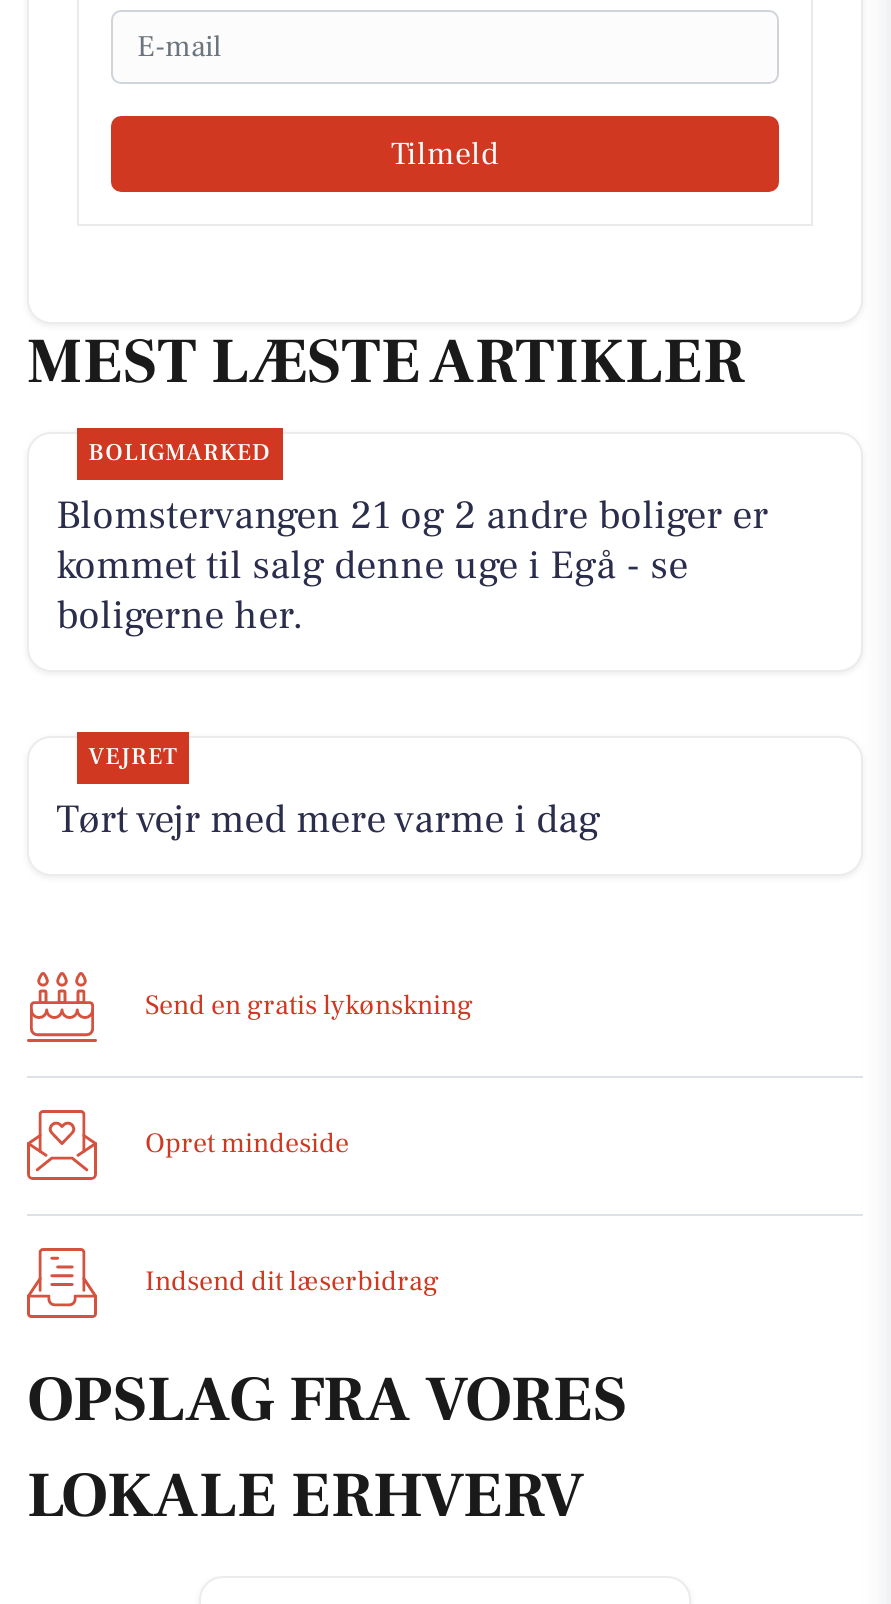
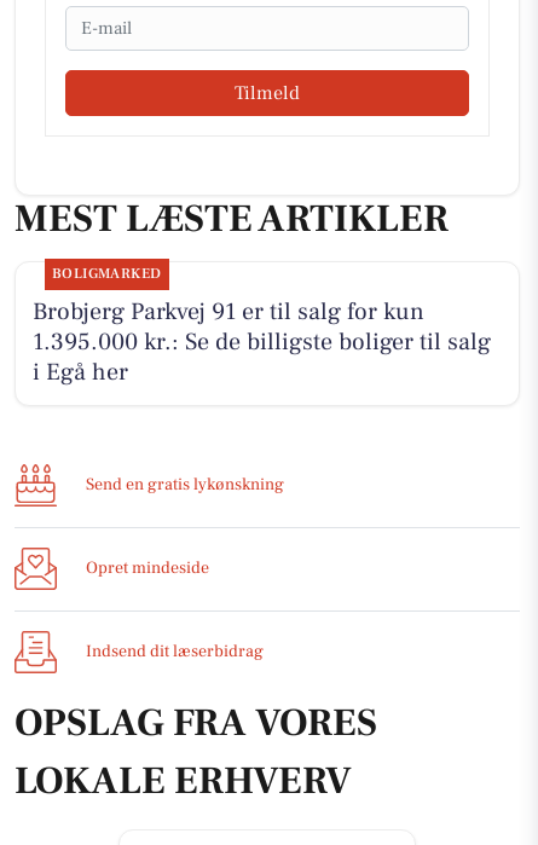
[56,490,768,847] Blomstervangen 21 og 2 andre boliger er | kommet til salg denne uge i Egå - se | boligerne her. | VEJRET | Tørt vejr med mere varme i dag -> [32,296,490,388] Brobjerg Parkvej 91 er til salg for kun | 1.395.000 kr.: Se de billigste boliger til salg | i Egå her

